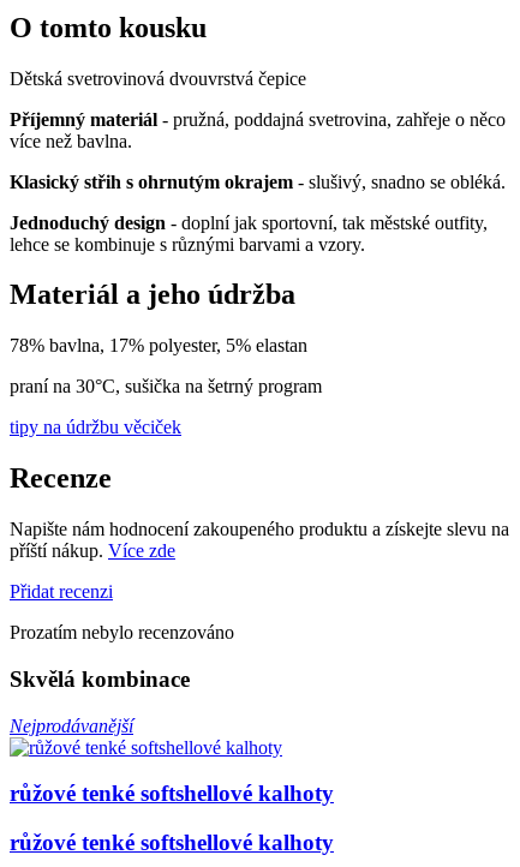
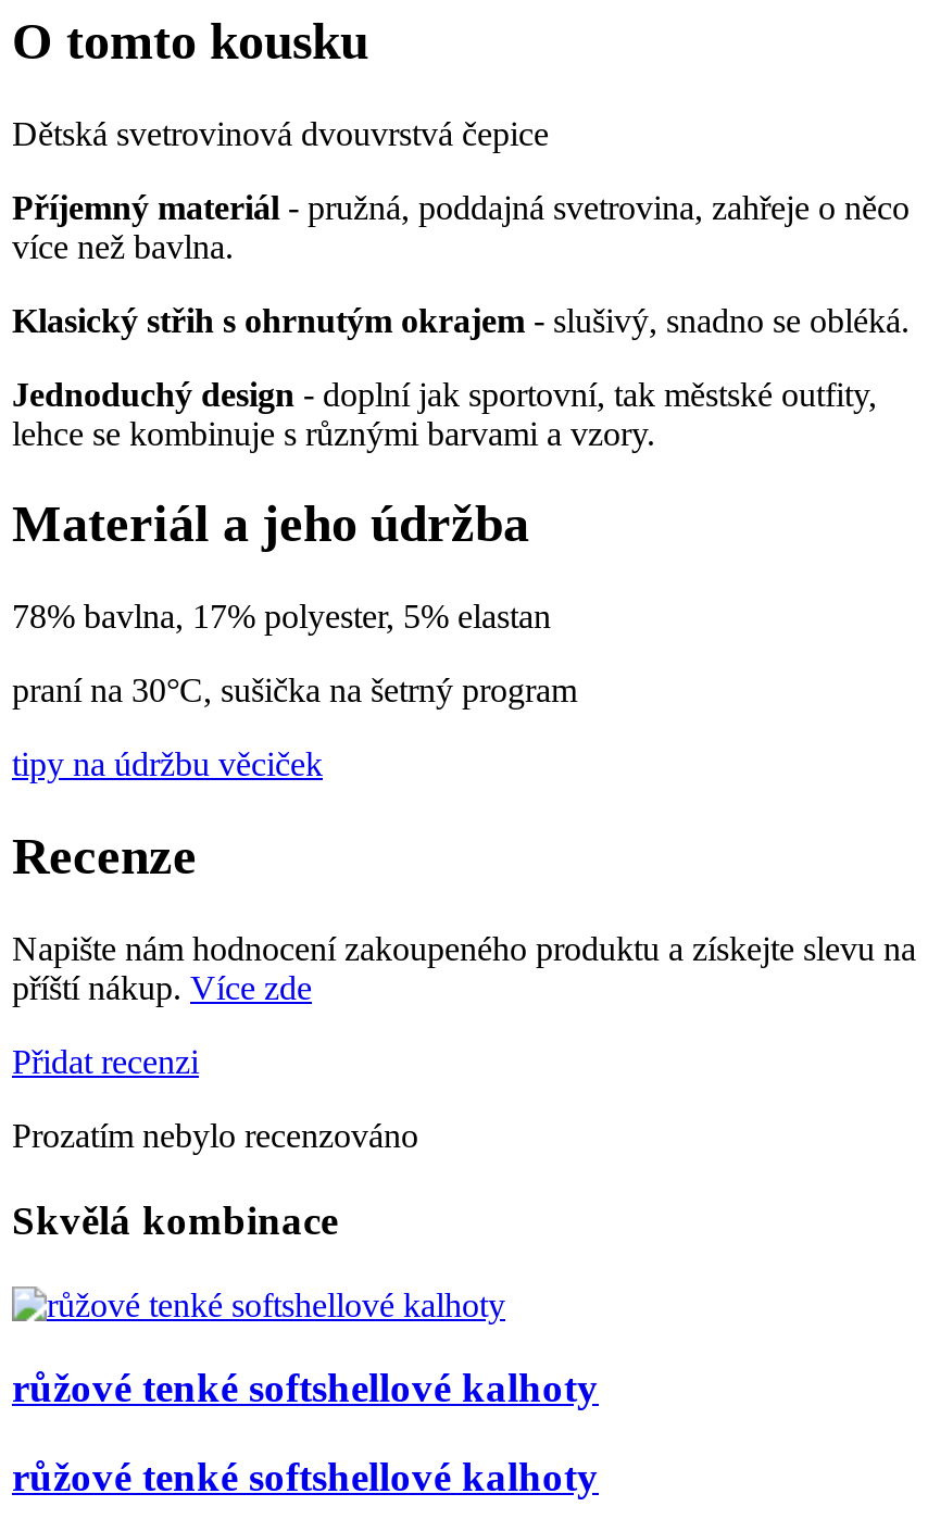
[10,715,133,736] Nejprodávanější -> none

